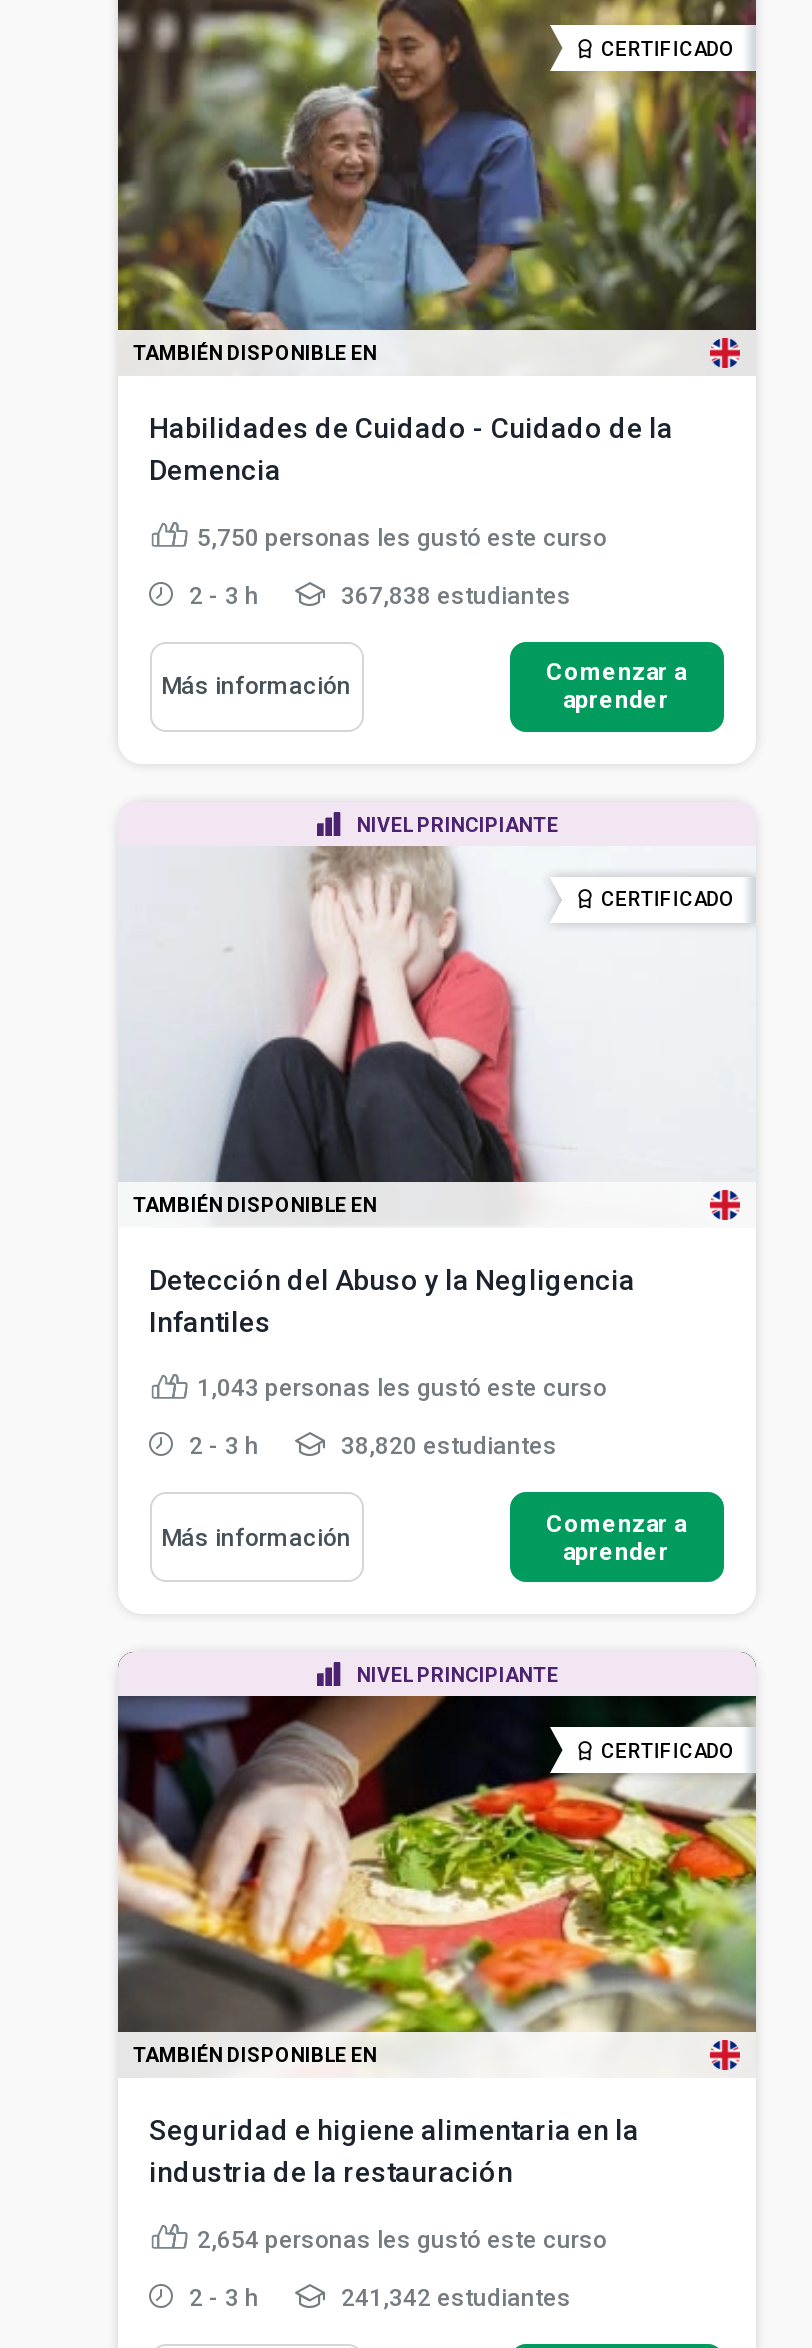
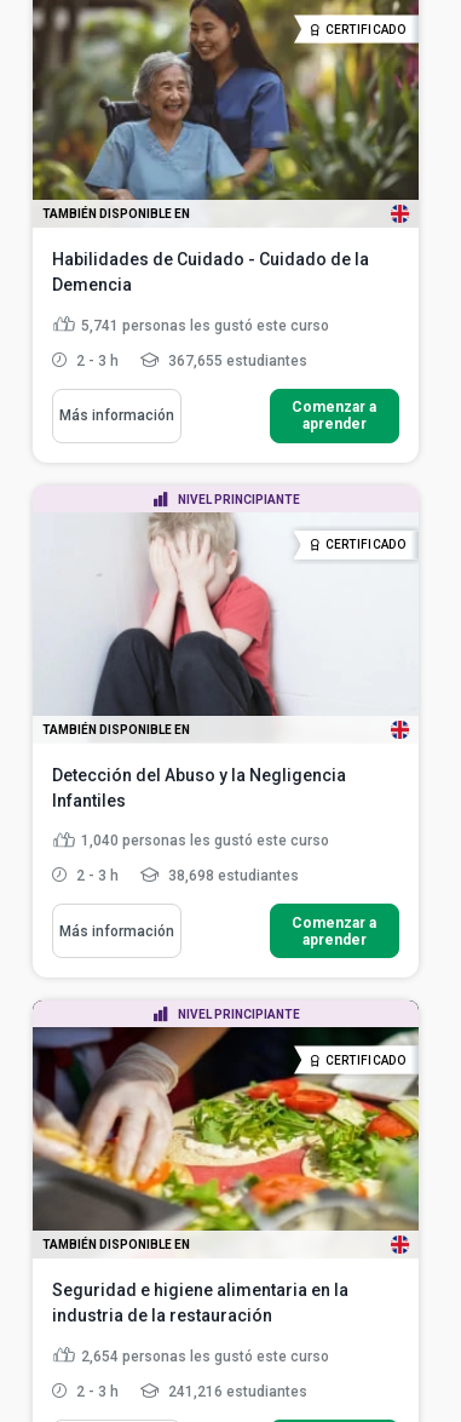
[197,524,607,552] 5,750 personas les gustó este curso -> [80,317,329,334] 5,741 personas les gustó este curso
[335,581,571,609] 367,838 estudiantes -> [164,352,307,369] 367,655 estudiantes
[197,1374,607,1402] 1,043 personas les gustó este curso -> [80,832,329,849] 1,040 personas les gustó este curso
[335,1432,557,1460] 38,820 estudiantes -> [164,867,298,884] 38,698 estudiantes
[335,2283,571,2311] 241,342 estudiantes -> [164,1383,307,1400] 241,216 estudiantes

